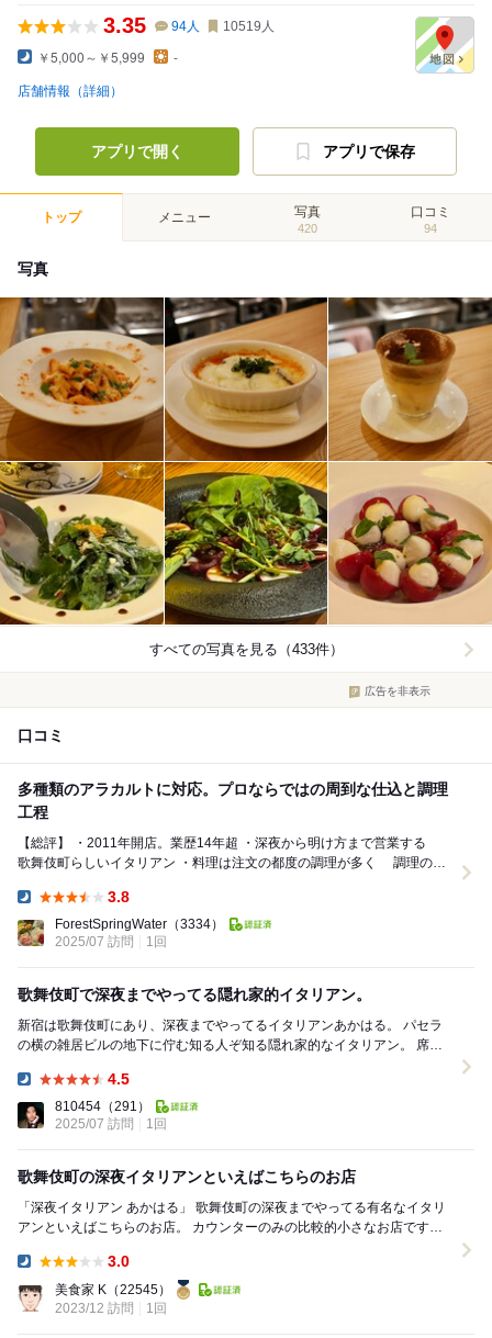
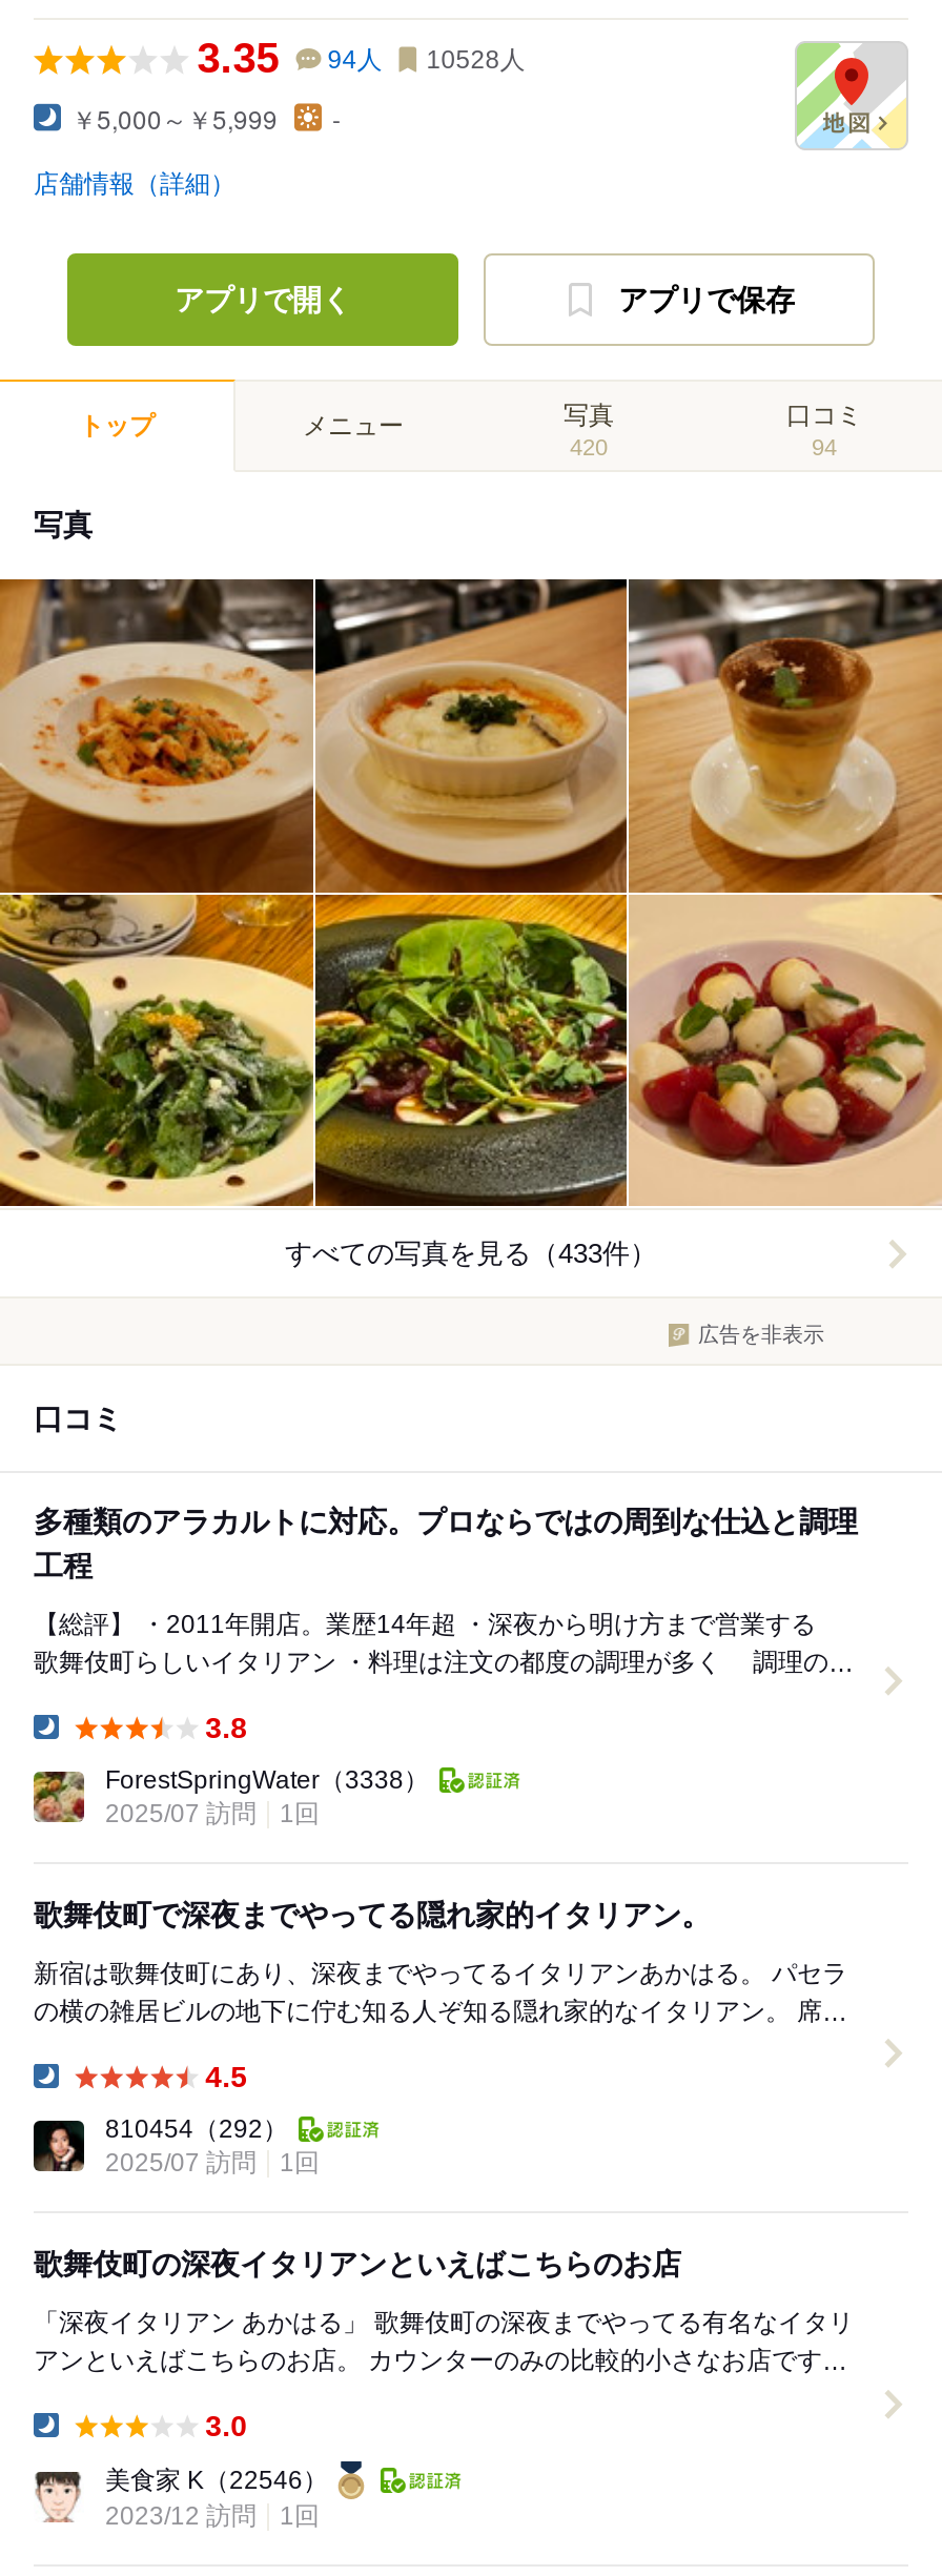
[103,13,274,37] 3.35 94人 10519人 -> [197,35,525,81] 3.35 94人 10528人
[55,917,224,932] ForestSpringWater（3334） -> [105,1766,429,1795] ForestSpringWater（3338）
[55,1099,150,1114] 810454（291） -> [105,2115,288,2144] 810454（292）
[55,1282,171,1298] 美食家 K（22545） -> [105,2466,328,2496] 美食家 K（22546）

